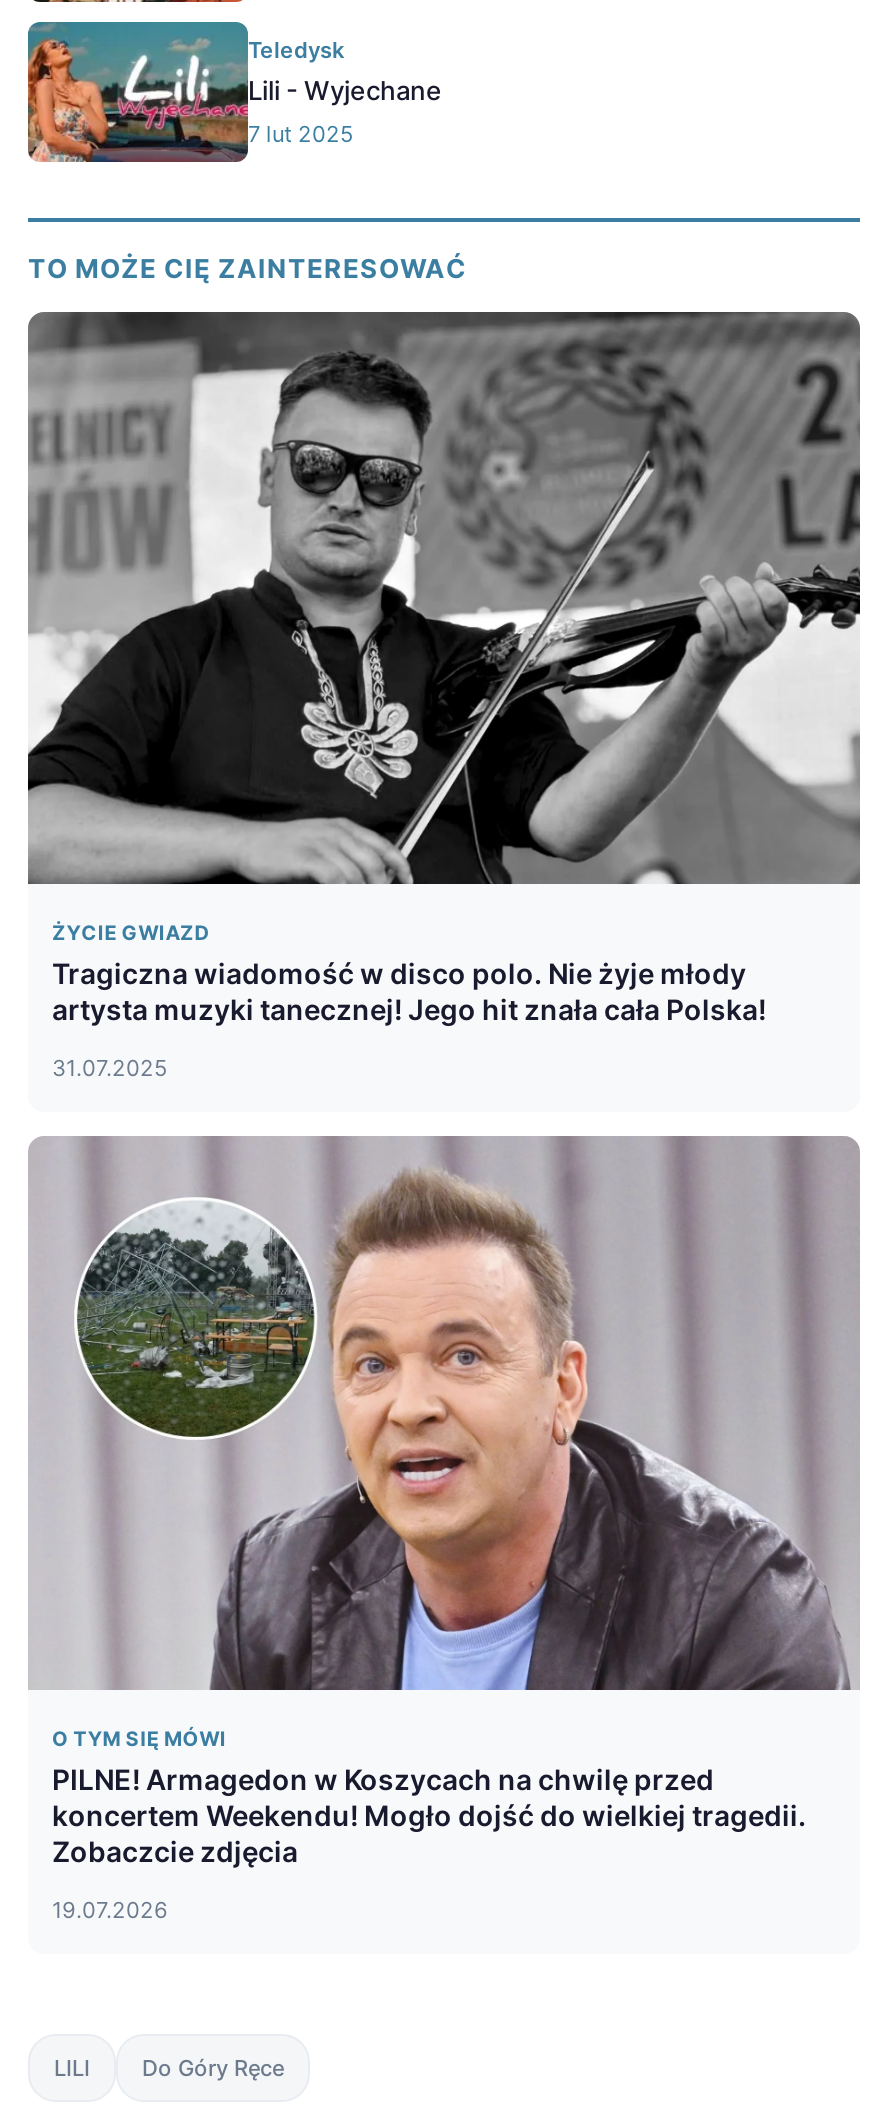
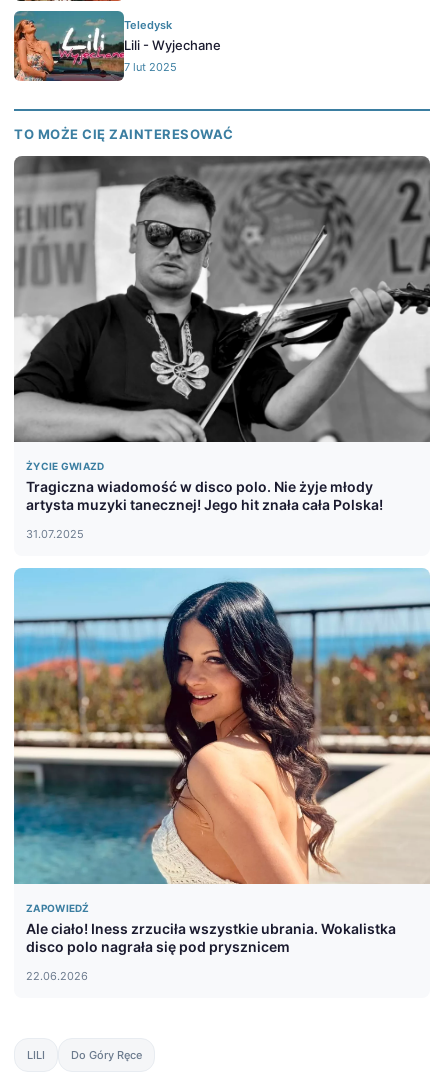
[28,1134,860,1868] [image] | O TYM SIĘ MÓWI | PILNE! Armagedon w Koszycach na chwilę przed | koncertem Weekendu! Mogło dojść do wielkiej tragedii. | Zobaczcie zdjęcia -> [13,568,430,955] [image] | ZAPOWIEDŹ | Ale ciało! Iness zrzuciła wszystkie ubrania. Wokalistka | disco polo nagrała się pod prysznicem
[52,1896,168,1924] 19.07.2026 -> [26,969,88,983] 22.06.2026

